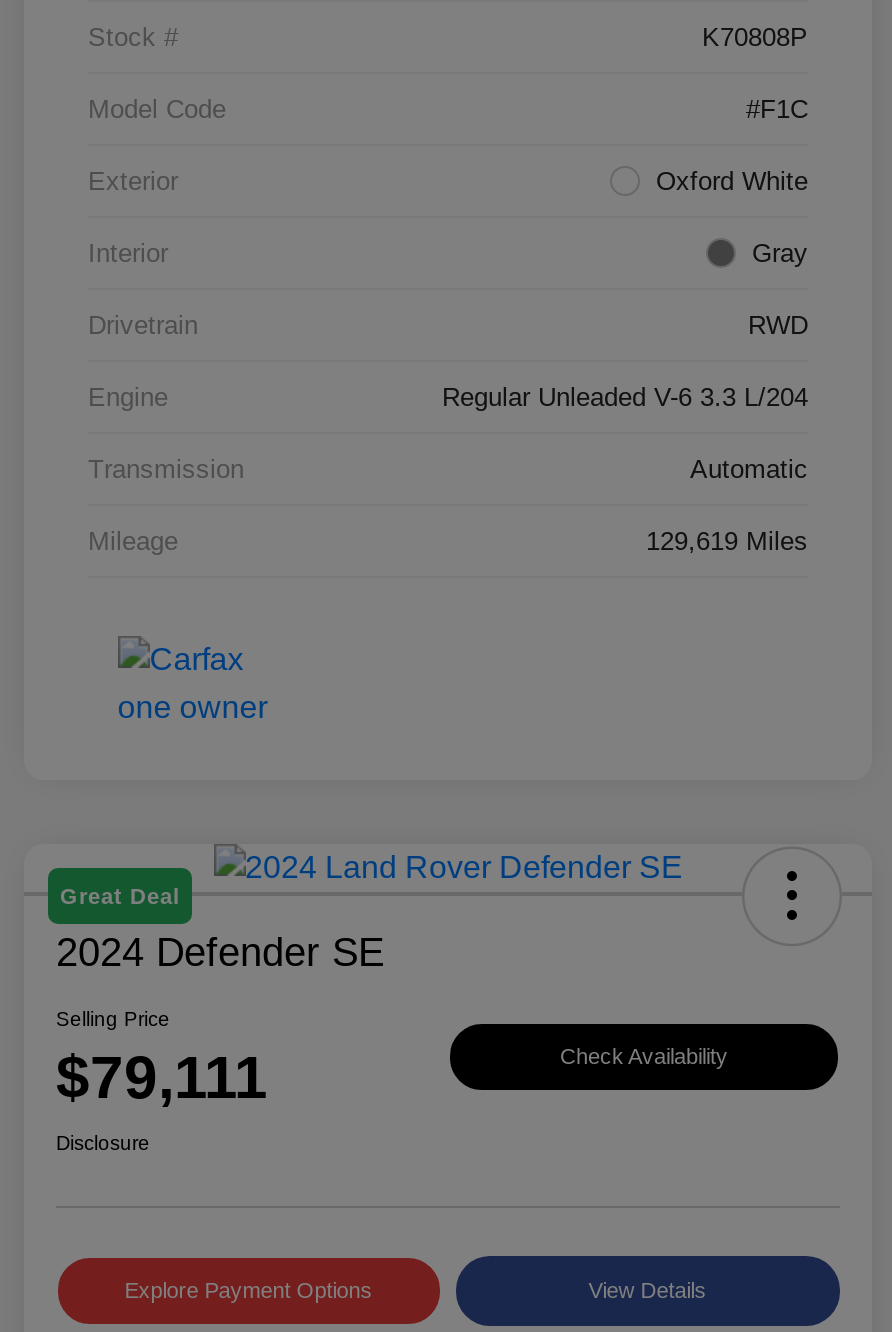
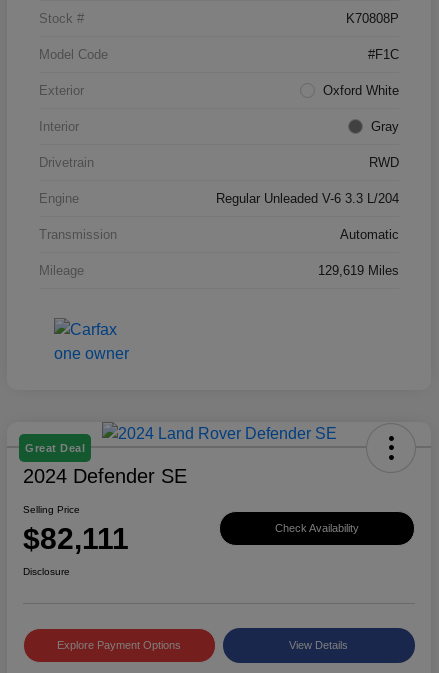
[56,1044,268,1110] $79,111 -> [23,522,129,555] $82,111

